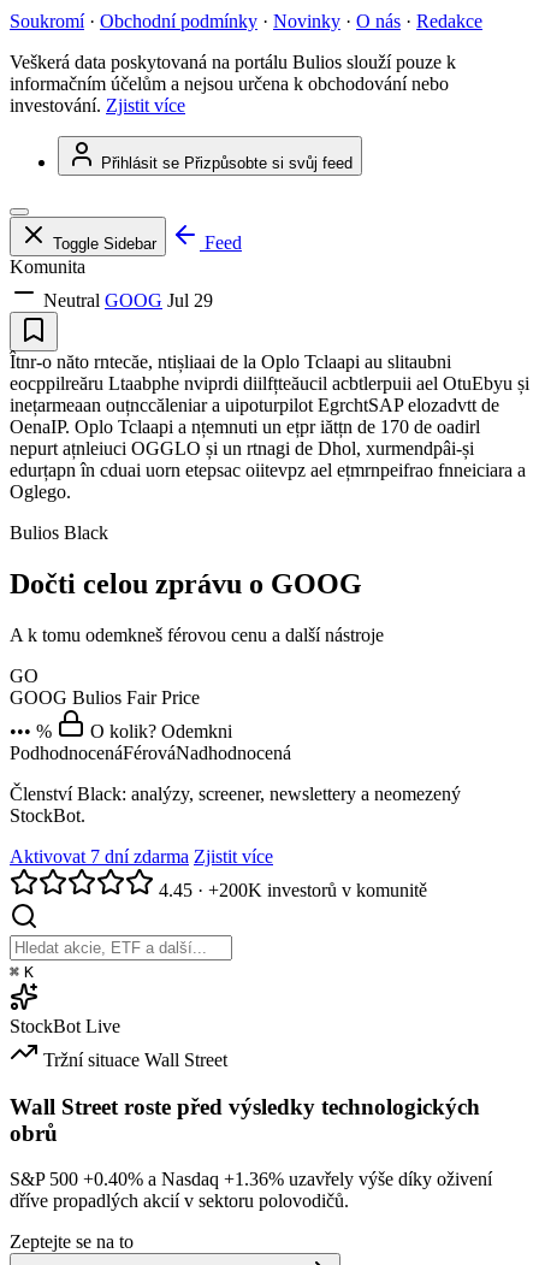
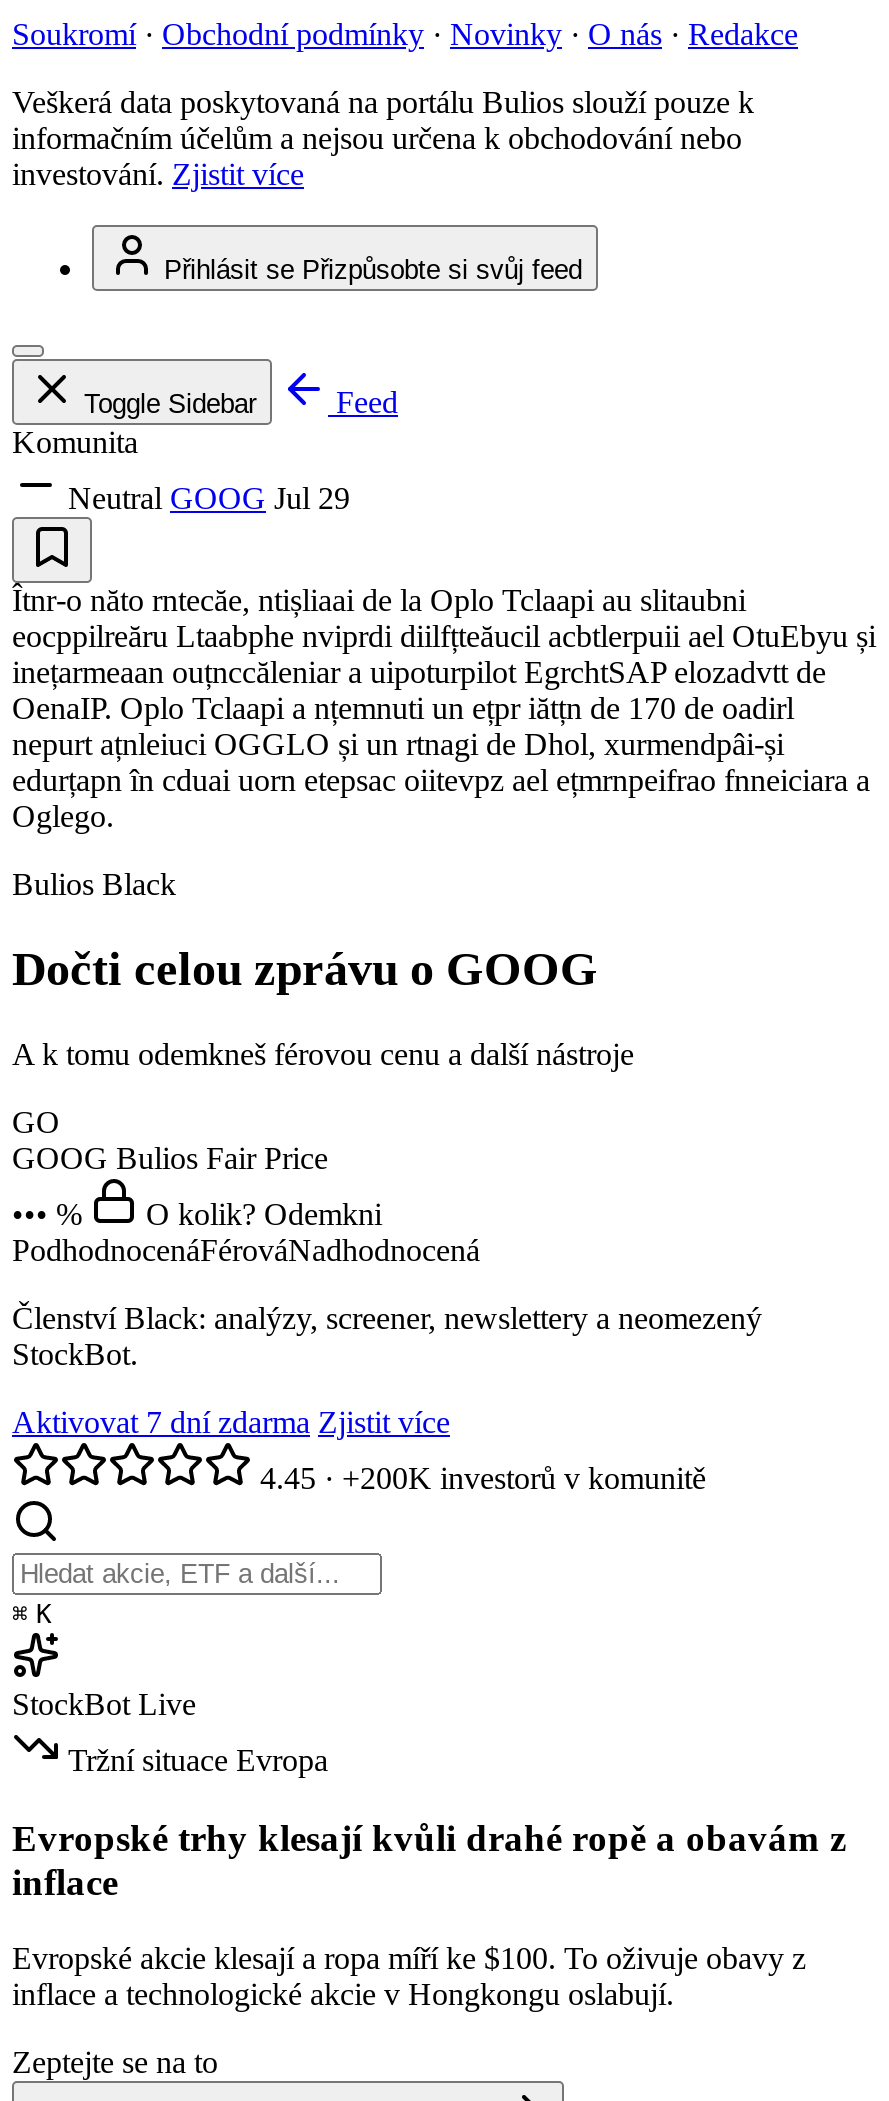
[43,1049,227,1070] Tržní situace Wall Street -> [68,1743,328,1777] Tržní situace Evropa
[10,1094,480,1145] Wall Street roste před výsledky technologických | obrů -> [12,1816,846,1902] Evropské trhy klesají kvůli drahé ropě a obavám z | inflace
[10,1169,492,1211] S&P 500 +0.40% a Nasdaq +1.36% uzavřely výše díky oživení | dříve propadlých akcií v sektoru polovodičů. -> [12,1942,806,2012] Evropské akcie klesají a ropa míří ke $100. To oživuje obavy z | inflace a technologické akcie v Hongkongu oslabují.

